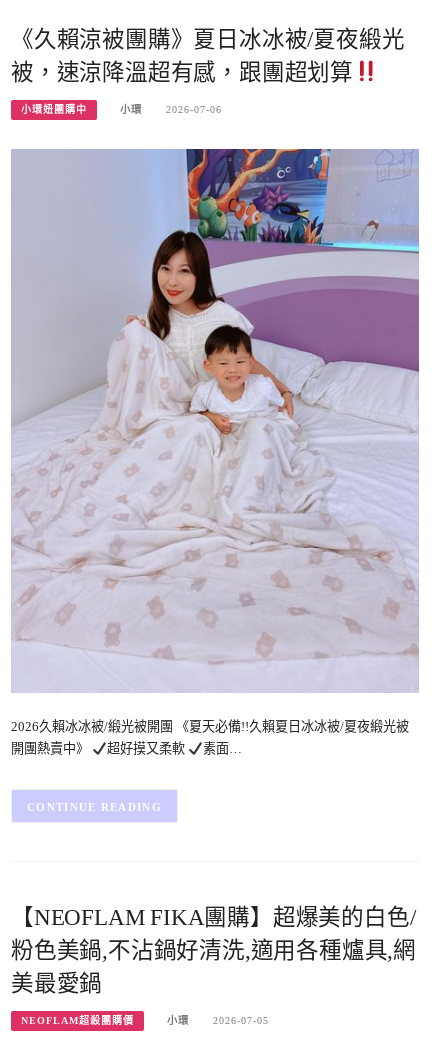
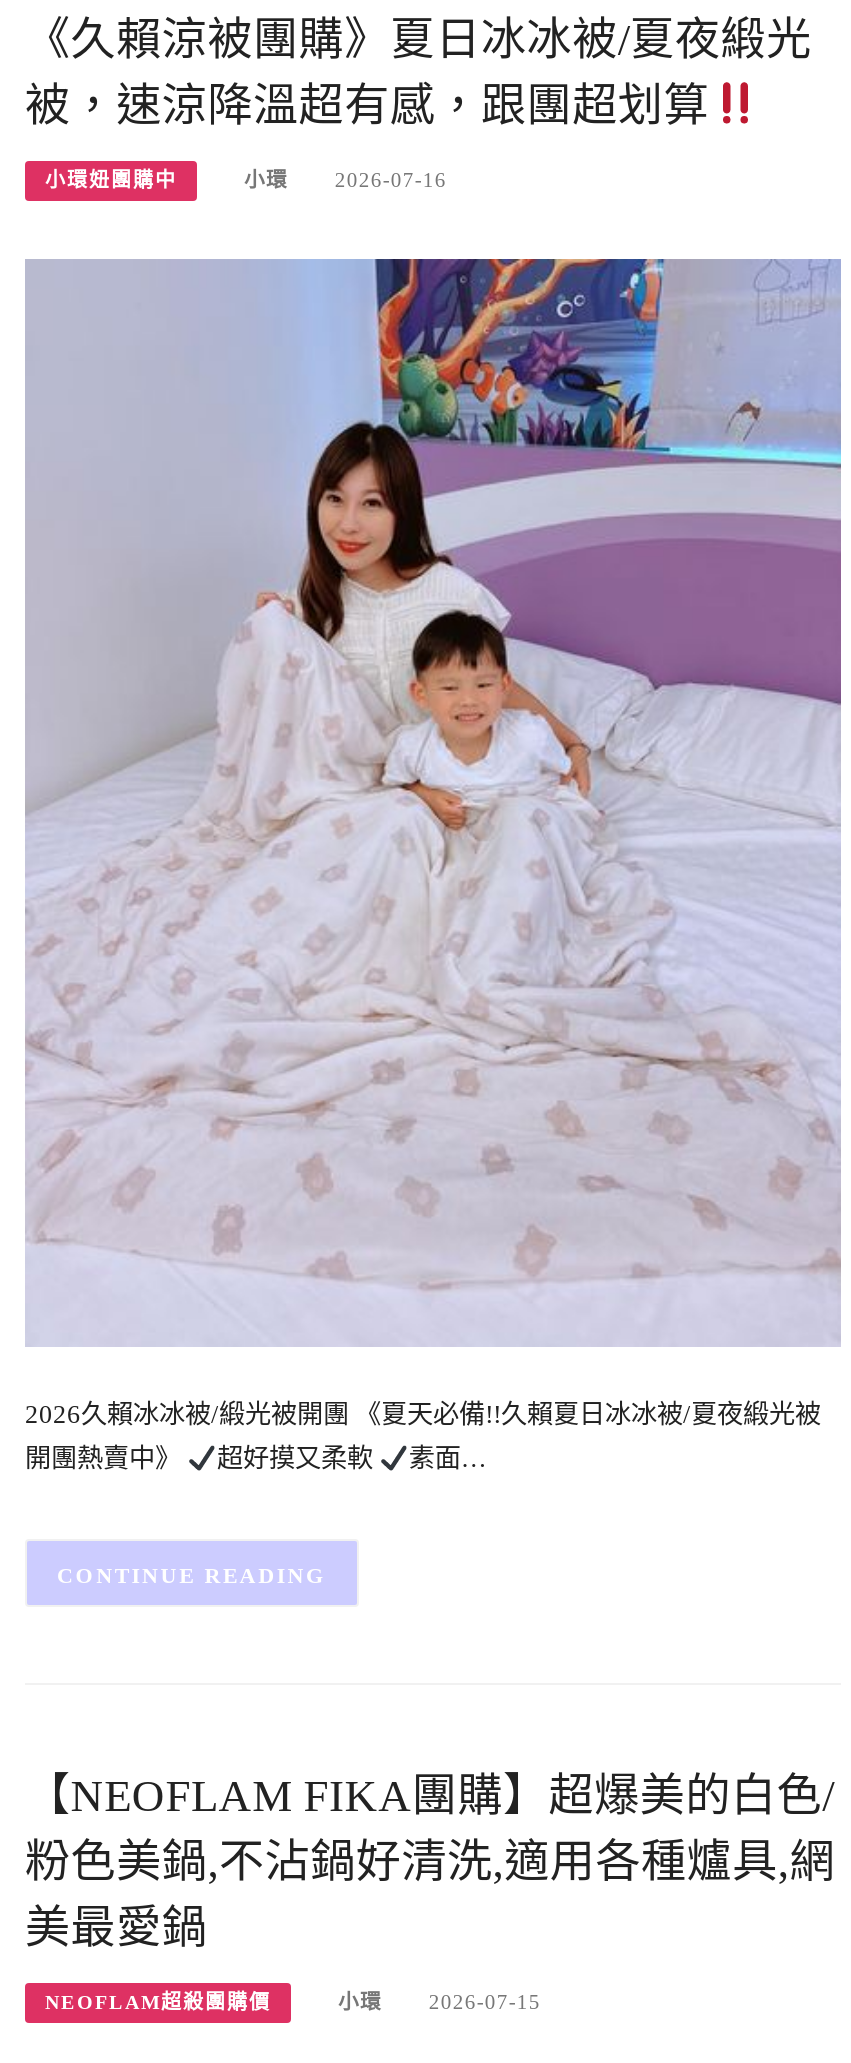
[166,104,222,115] 2026-07-06 -> [335,169,447,191] 2026-07-16
[213,1015,269,1026] 2026-07-05 -> [429,1992,541,2014] 2026-07-15

